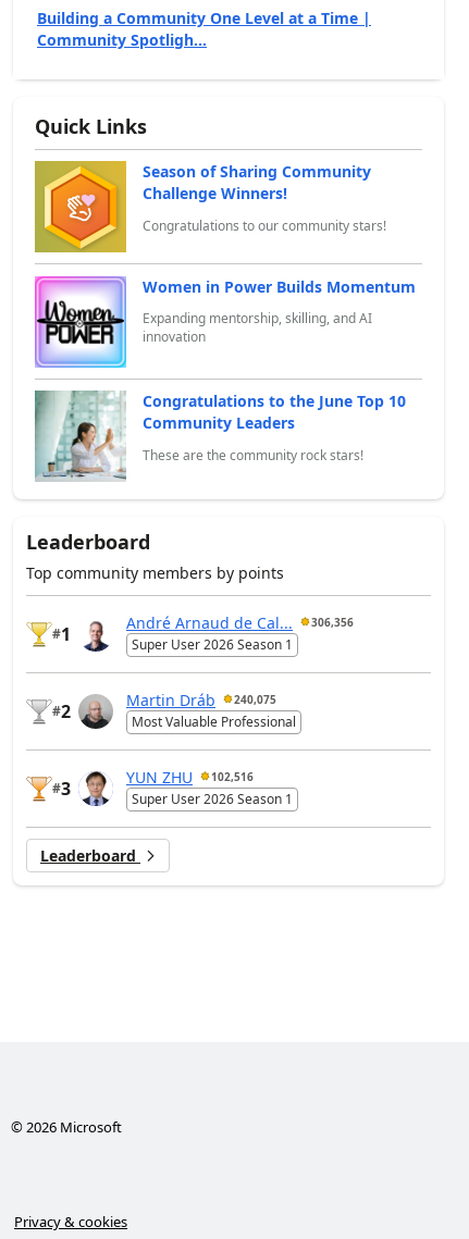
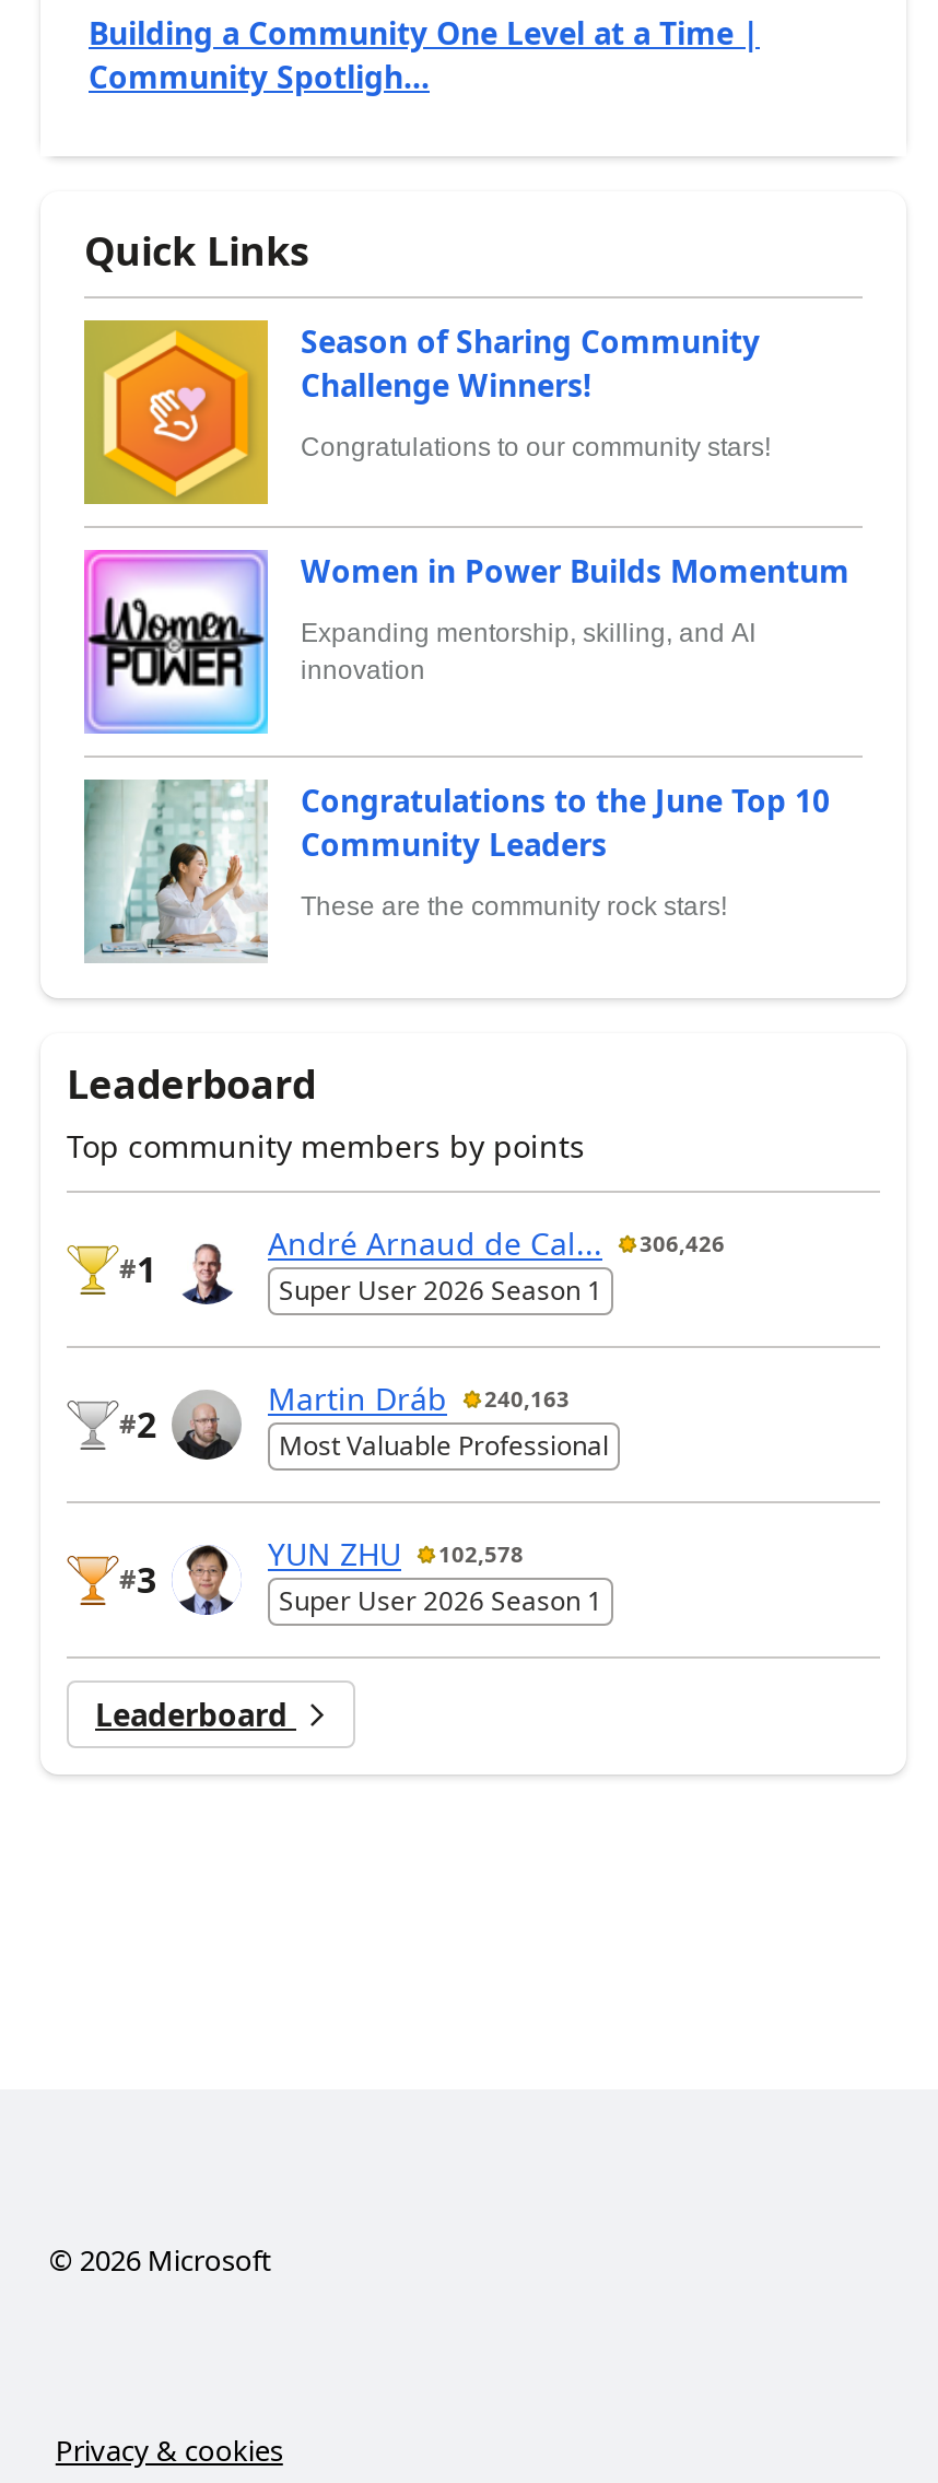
[126,612,354,632] André Arnaud de Cal... 306,356 -> [268,1223,725,1265] André Arnaud de Cal... 306,426
[126,689,276,709] Martin Dráb 240,075 -> [268,1378,570,1420] Martin Dráb 240,163
[126,766,254,787] YUN ZHU 102,516 -> [268,1534,524,1575] YUN ZHU 102,578

